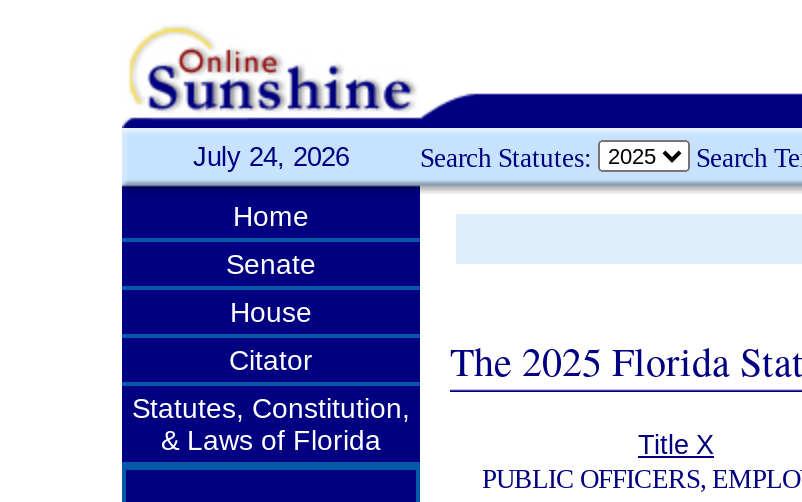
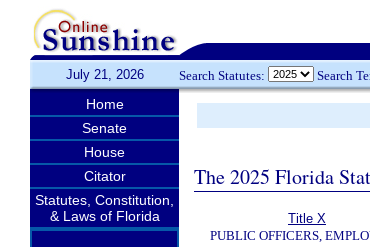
[193,142,349,172] July 24, 2026 -> [65,67,143,82] July 21, 2026

